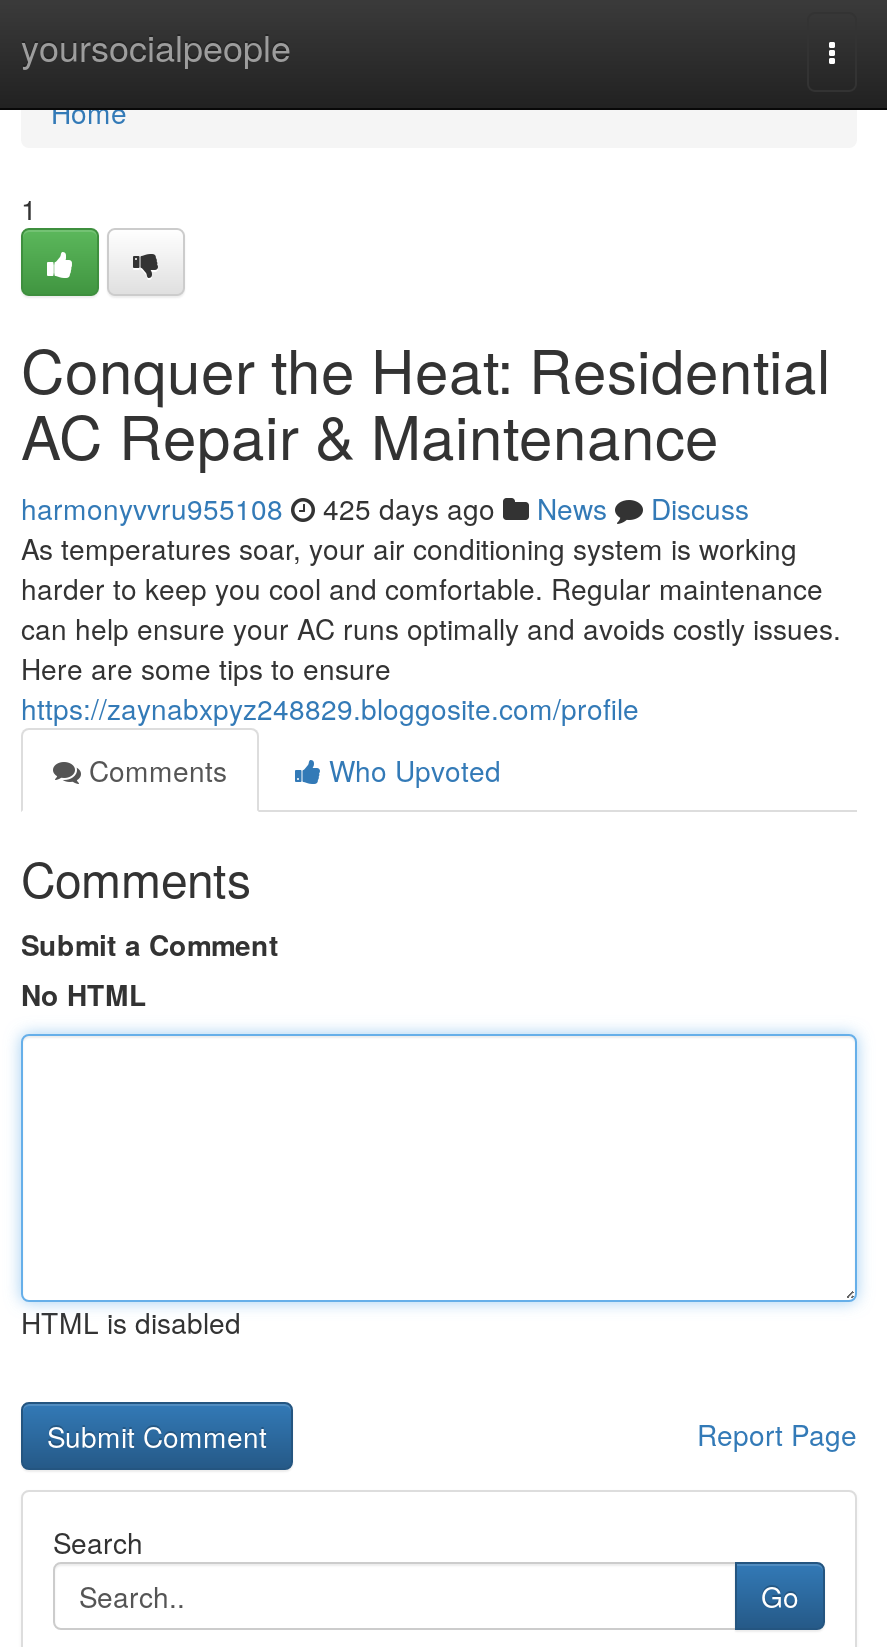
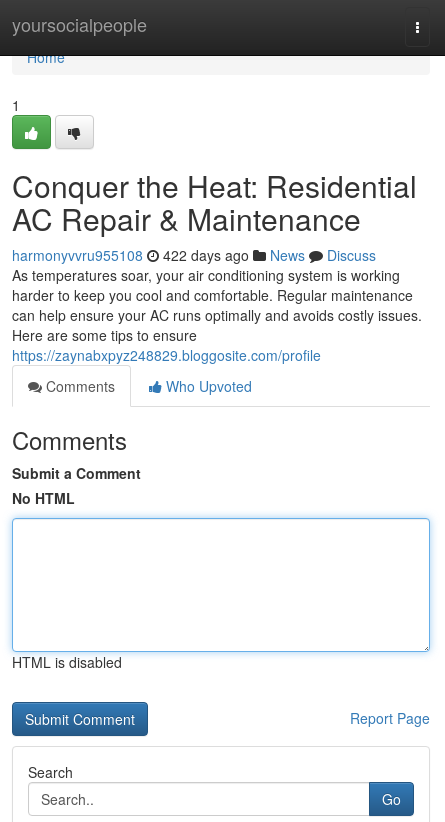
[21,488,749,528] harmonyvvru955108 425 days ago News Discuss -> [12,245,376,265] harmonyvvru955108 422 days ago News Discuss

